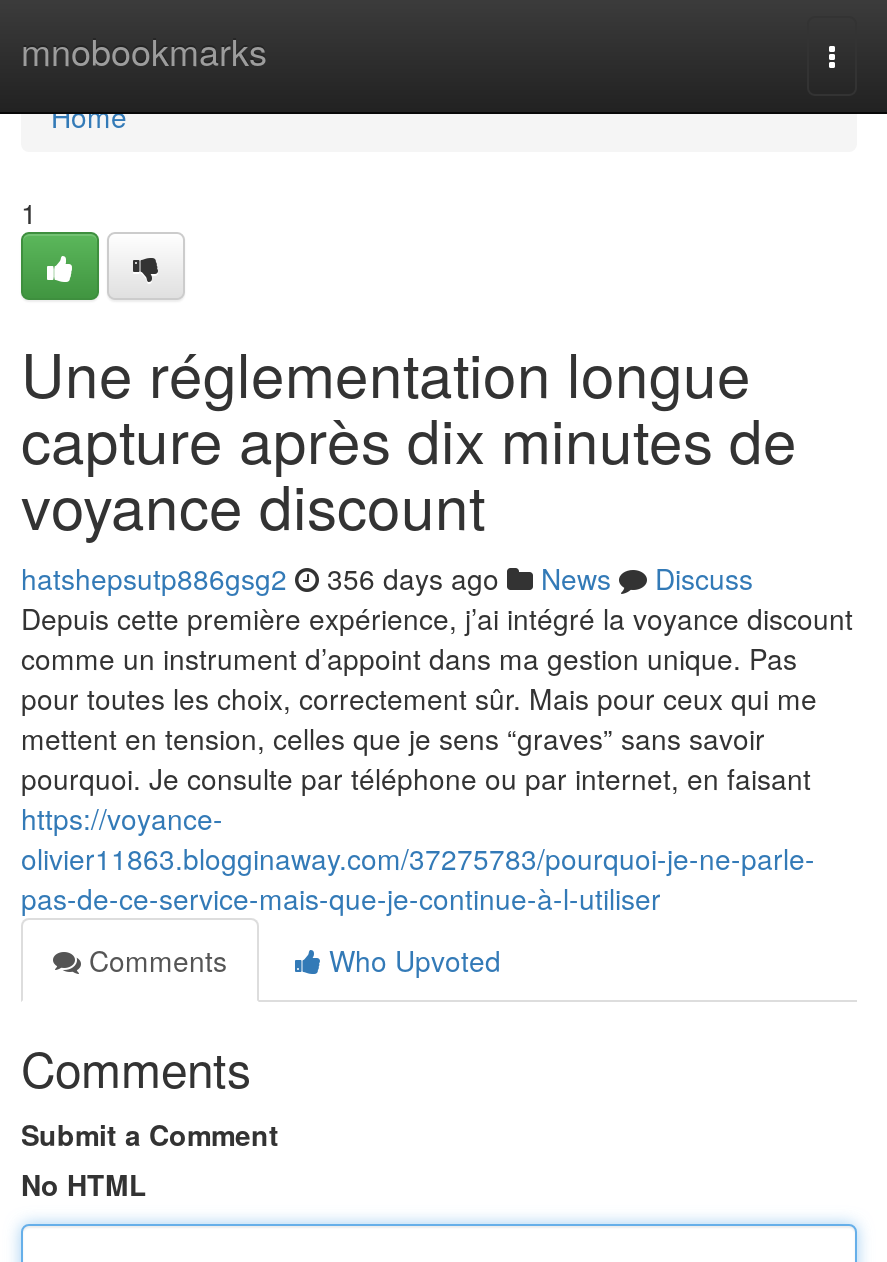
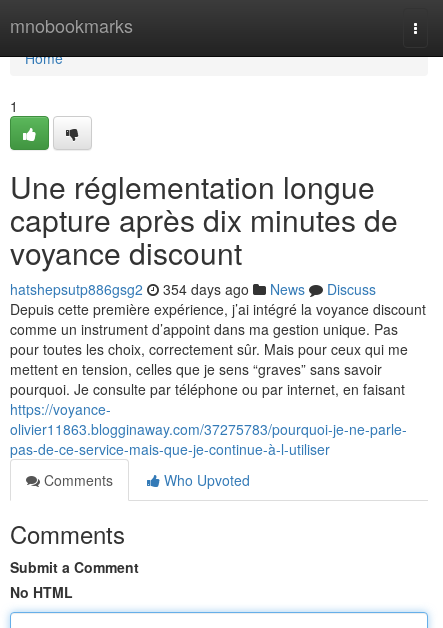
[21,558,753,598] hatshepsutp886gsg2 356 days ago News Discuss -> [10,279,376,299] hatshepsutp886gsg2 354 days ago News Discuss

